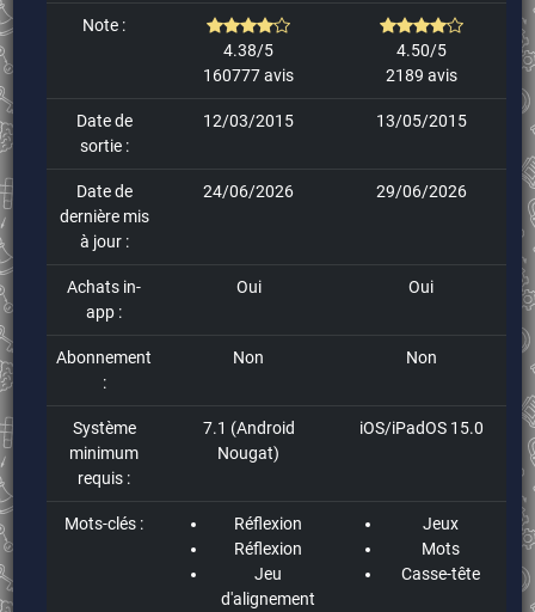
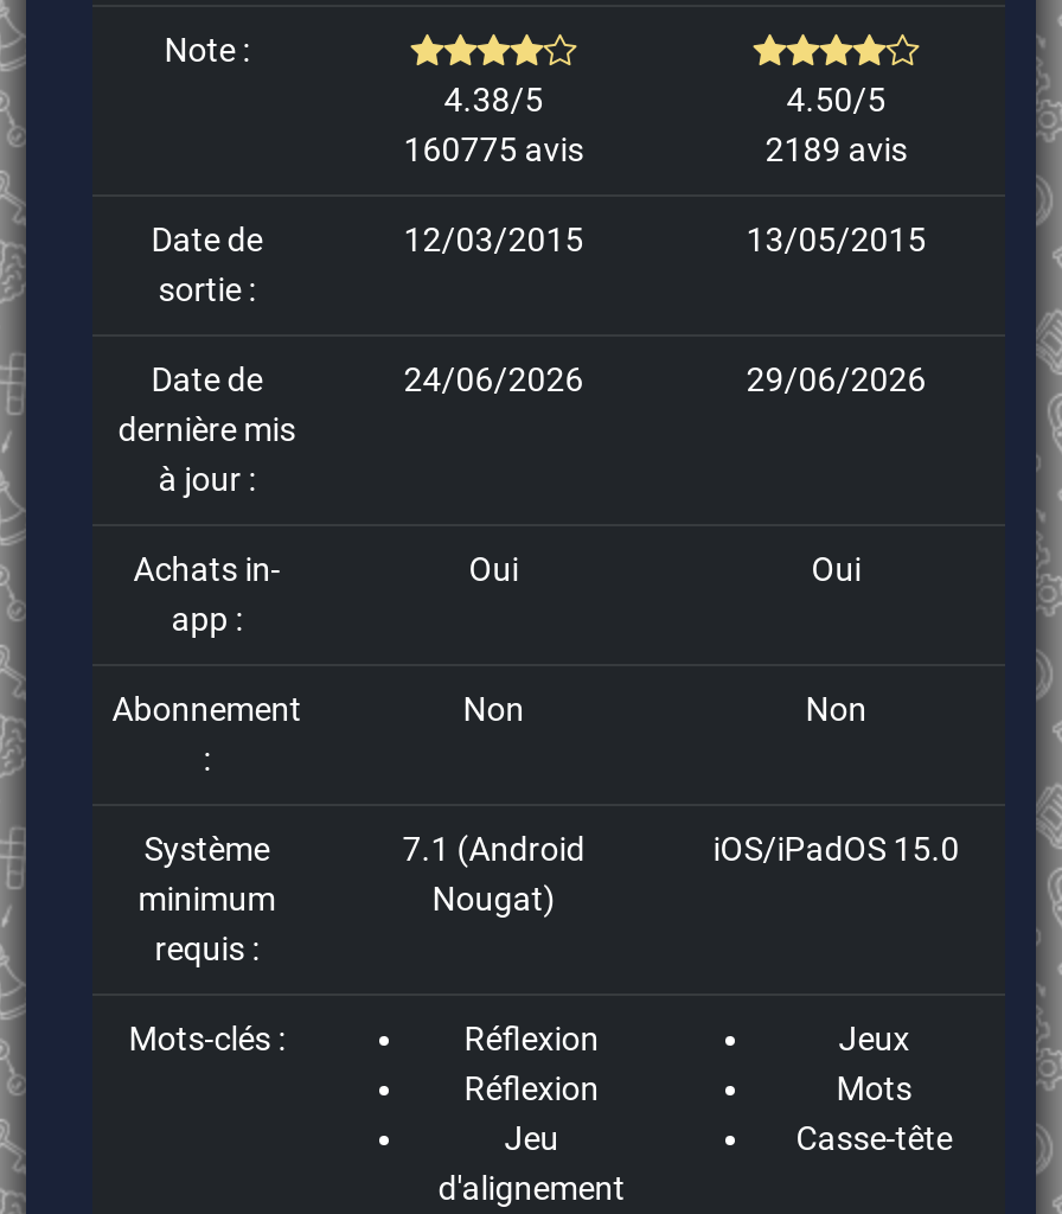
[203,66,294,85] 160777 avis -> [403,130,584,168] 160775 avis

